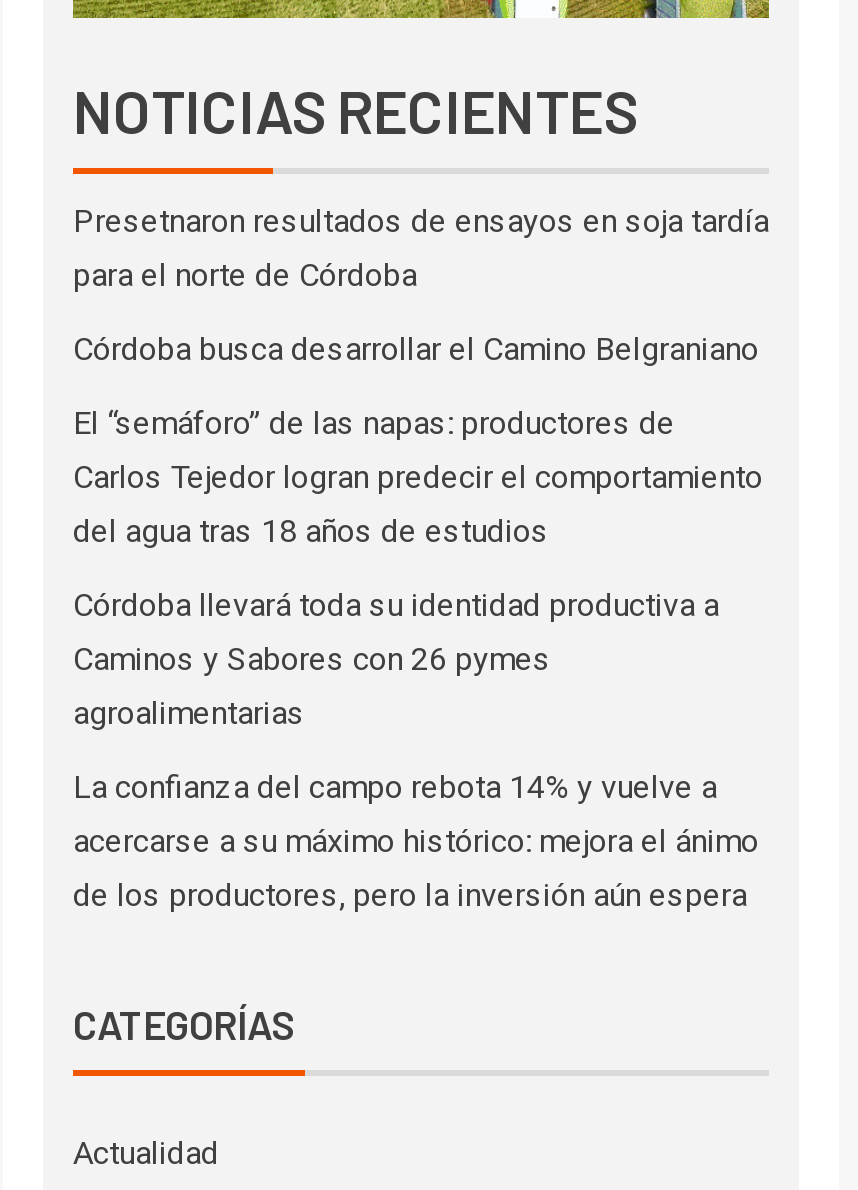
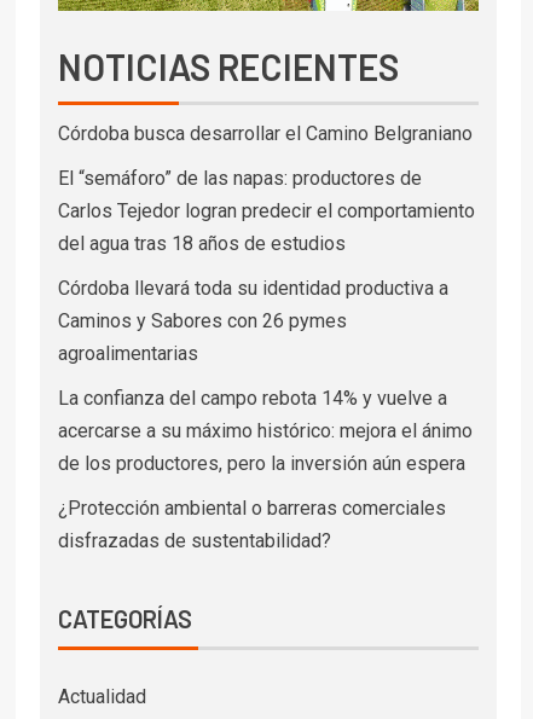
[73,201,769,293] Presetnaron resultados de ensayos en soja tardía | para el norte de Córdoba -> none
moved [73,329,763,913] -> [58,122,475,474]: Córdoba busca desarrollar el Camino Belgraniano | El “semáforo” de las napas: productores de | Carlos Tejedor logran predecir el comportamiento | ... | acercarse a su máximo histórico: mejora el ánimo | de los productores, pero la inversión aún espera
none -> [58,496,446,552] ¿Protección ambiental o barreras comerciales | disfrazadas de sustentabilidad?

